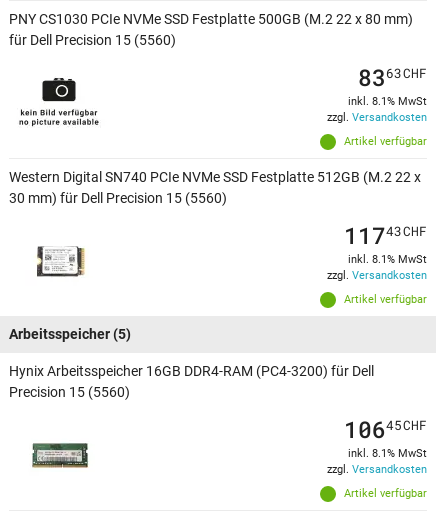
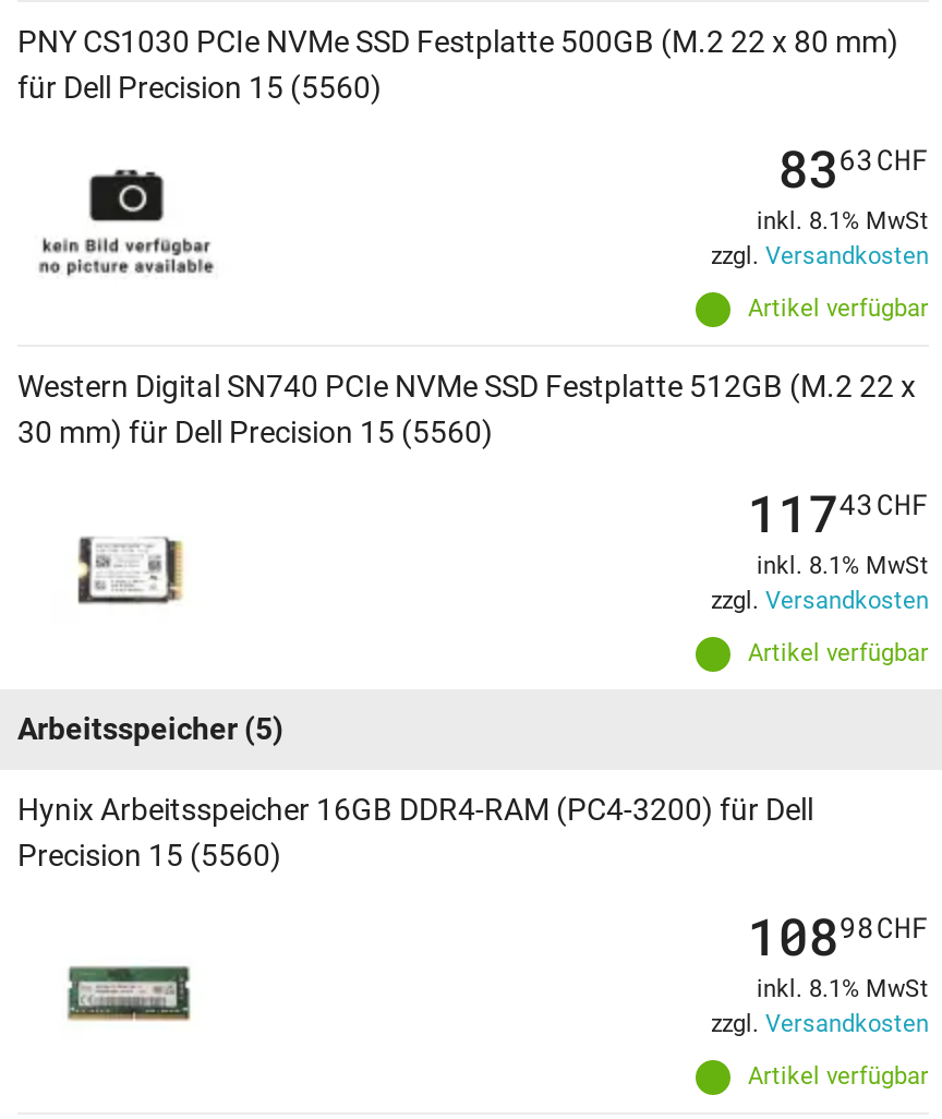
[344,413,427,444] 10645 CHF -> [747,900,929,968] 10898 CHF

